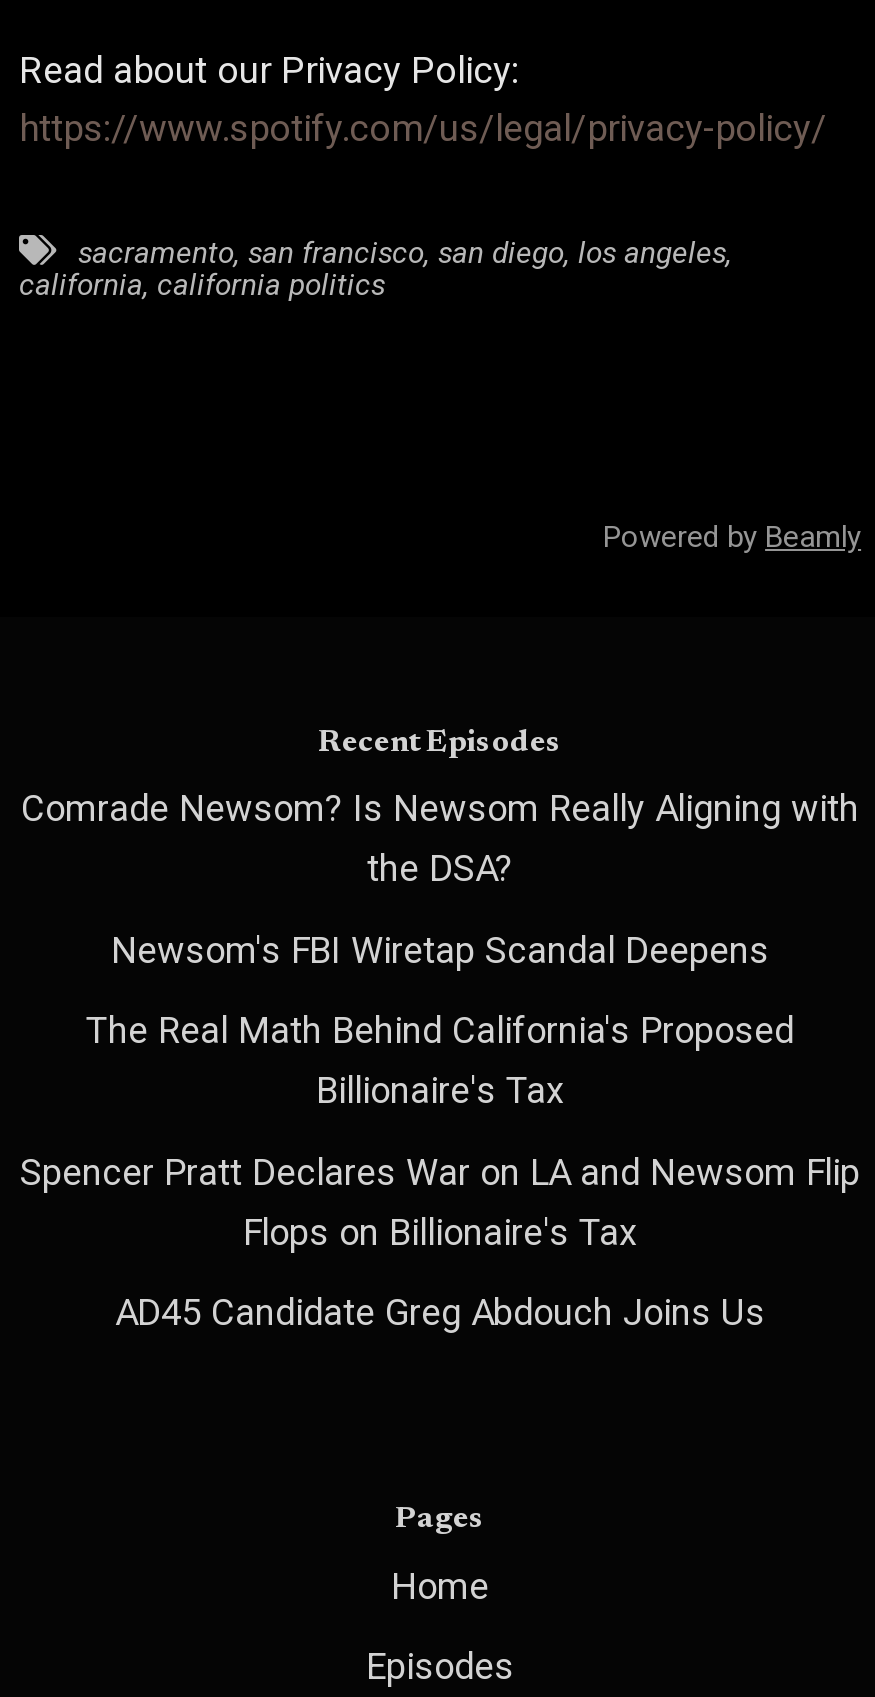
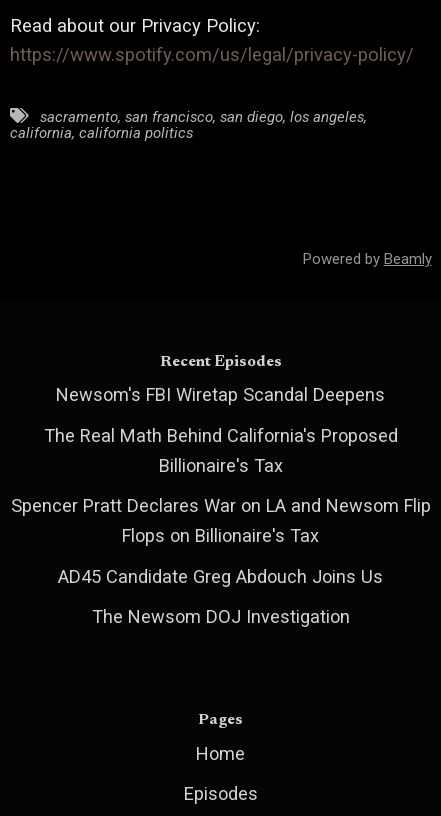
[21,788,859,890] Comrade Newsom? Is Newsom Really Aligning with | the DSA? -> none
moved [20,929,860,1333] -> [11,384,431,587]: Newsom's FBI Wiretap Scandal Deepens | The Real Math Behind California's Proposed | Billionaire's Tax | Spencer Pratt Declares War on LA and Newsom Flip | Flops on Billionaire's Tax | AD45 Candidate Greg Abdouch Joins Us
none -> [92,606,350,627] The Newsom DOJ Investigation

